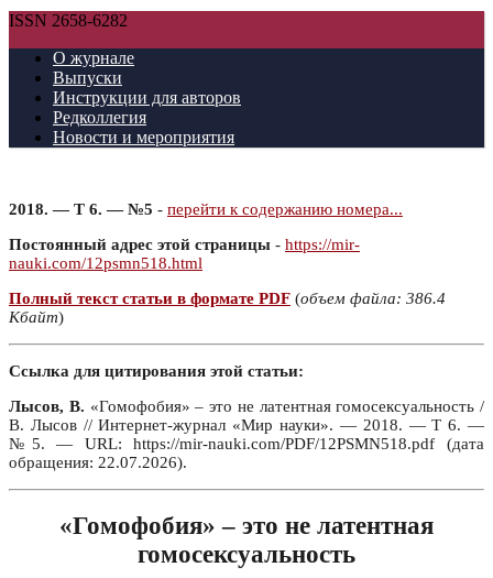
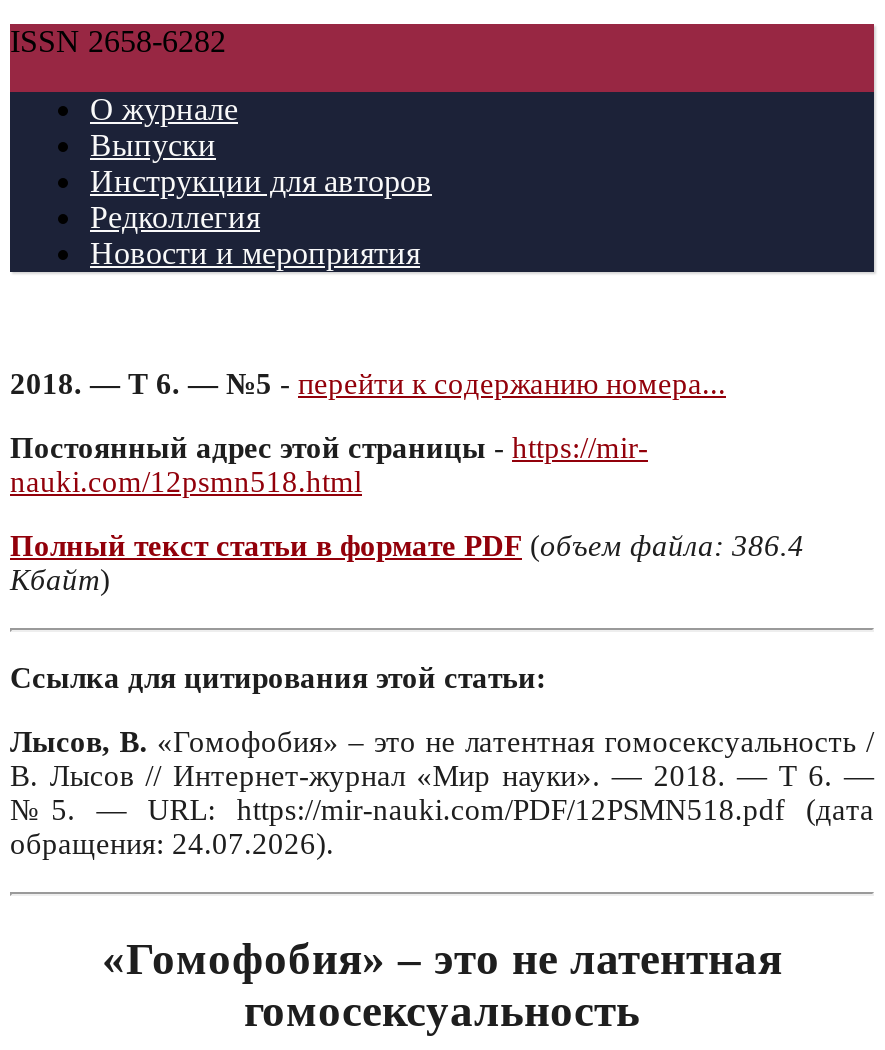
[9,454,187,471] обращения: 22.07.2026). -> [10,828,334,860] обращения: 24.07.2026).

